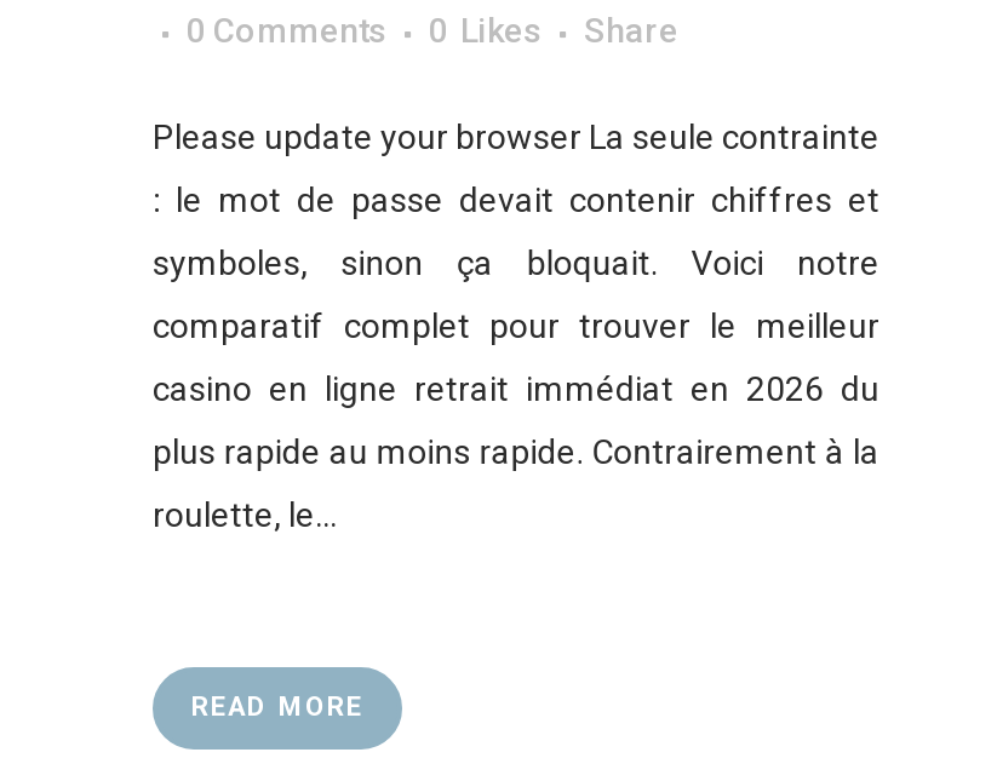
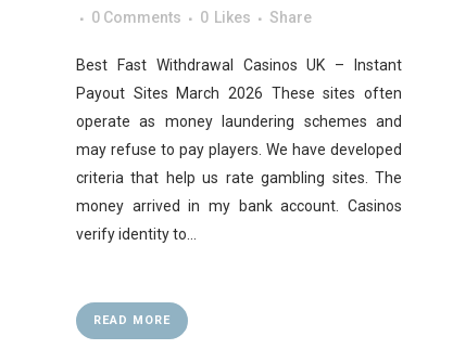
[153,117,879,156] Please update your browser La seule contrainte -> [76,56,402,74] Best Fast Withdrawal Casinos UK – Instant
[153,180,879,219] : le mot de passe devait contenir chiffres et -> [76,85,402,102] Payout Sites March 2026 These sites often
[153,243,879,282] symboles, sinon ça bloquait. Voici notre -> [76,113,402,130] operate as money laundering schemes and
[153,306,879,345] comparatif complet pour trouver le meilleur -> [76,141,402,158] may refuse to pay players. We have developed
[153,369,879,408] casino en ligne retrait immédiat en 2026 du -> [76,169,402,186] criteria that help us rate gambling sites. The
[153,432,879,471] plus rapide au moins rapide. Contrairement à la -> [76,197,402,215] money arrived in my bank account. Casinos
[153,495,337,534] roulette, le... -> [76,225,197,243] verify identity to...

